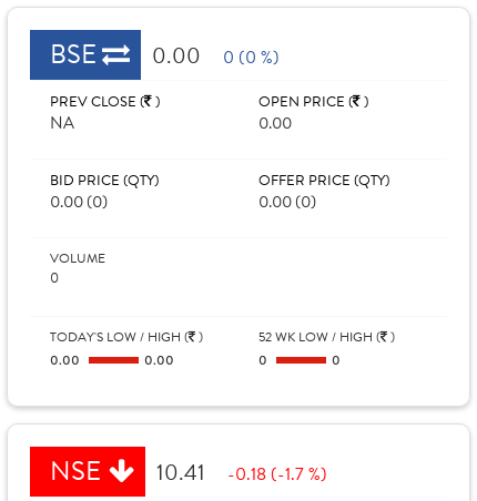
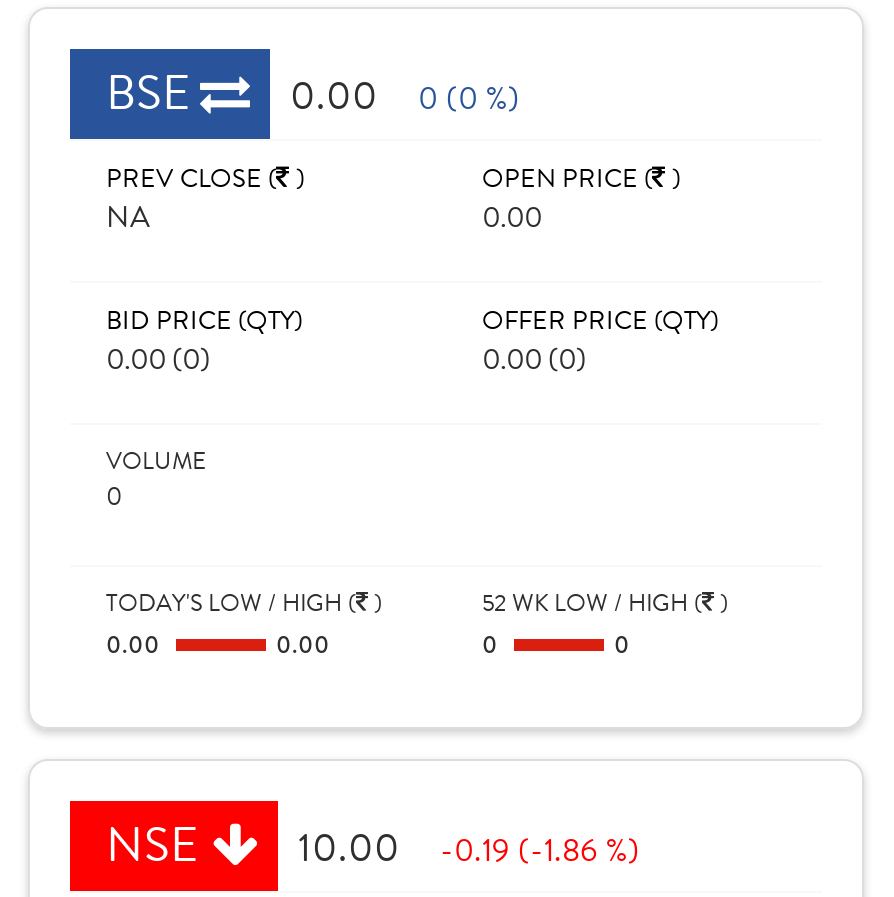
[156,456,205,489] 10.41 -> [298,817,400,877] 10.00
[227,461,327,488] -0.18 (-1.7 %) -> [440,827,640,875] -0.19 (-1.86 %)

